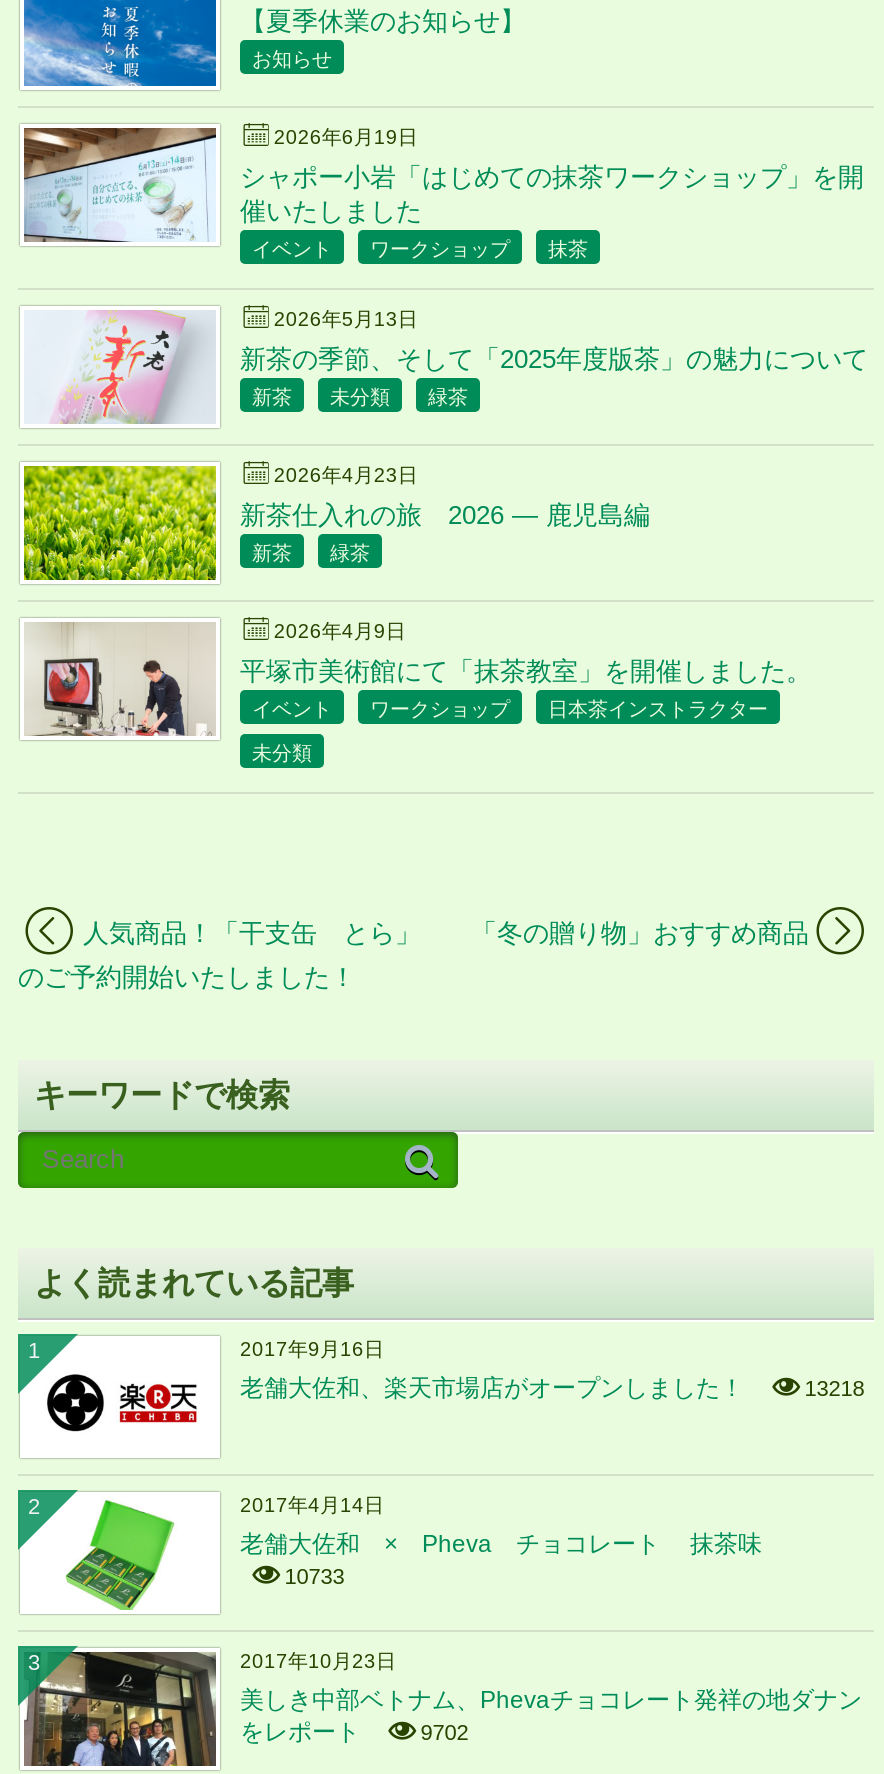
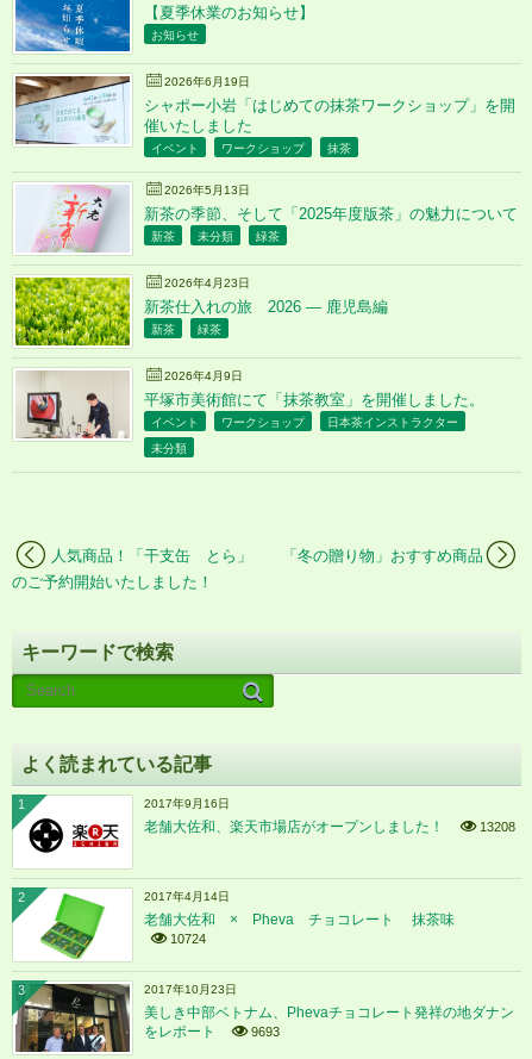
[804,1377,864,1401] 13218 -> [480,820,516,834] 13208
[284,1565,344,1589] 10733 -> [170,932,206,946] 10724
[420,1721,468,1745] 9702 -> [251,1025,280,1039] 9693

